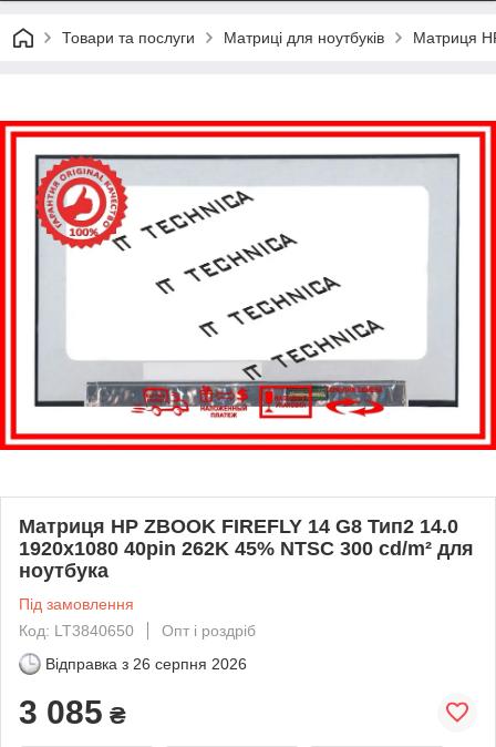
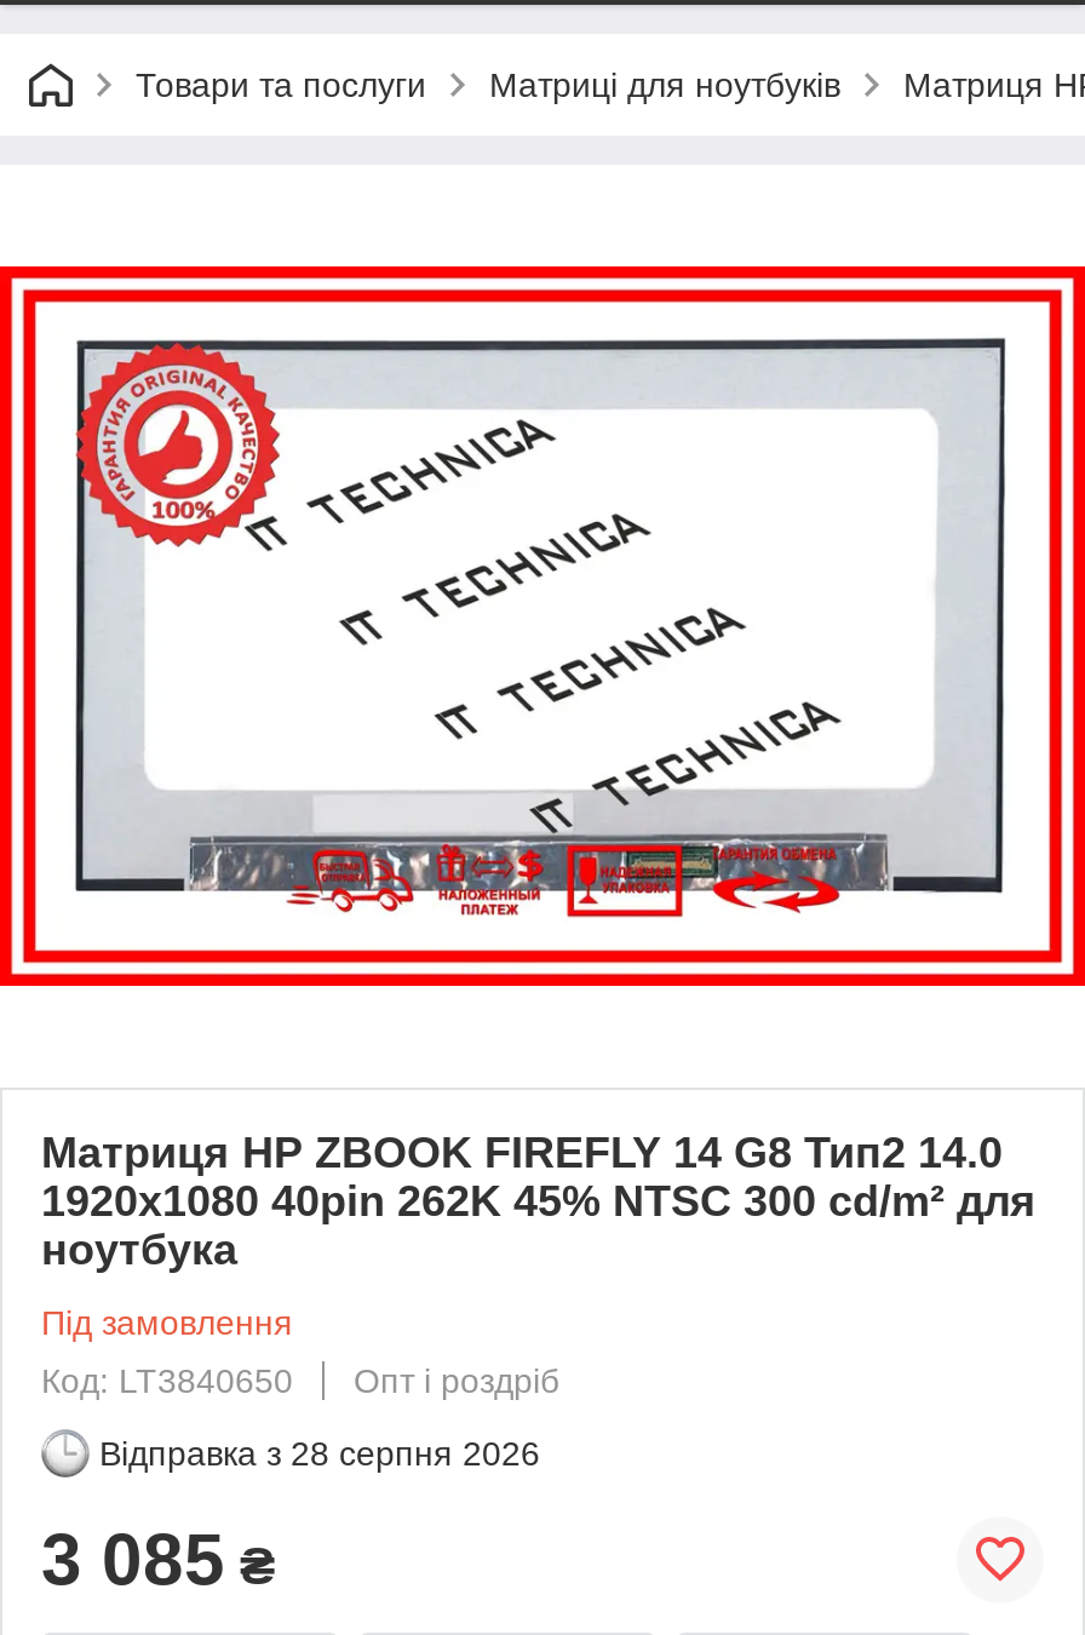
[45,655,247,673] Відправка з 26 серпня 2026 -> [99,1433,540,1472] Відправка з 28 серпня 2026

